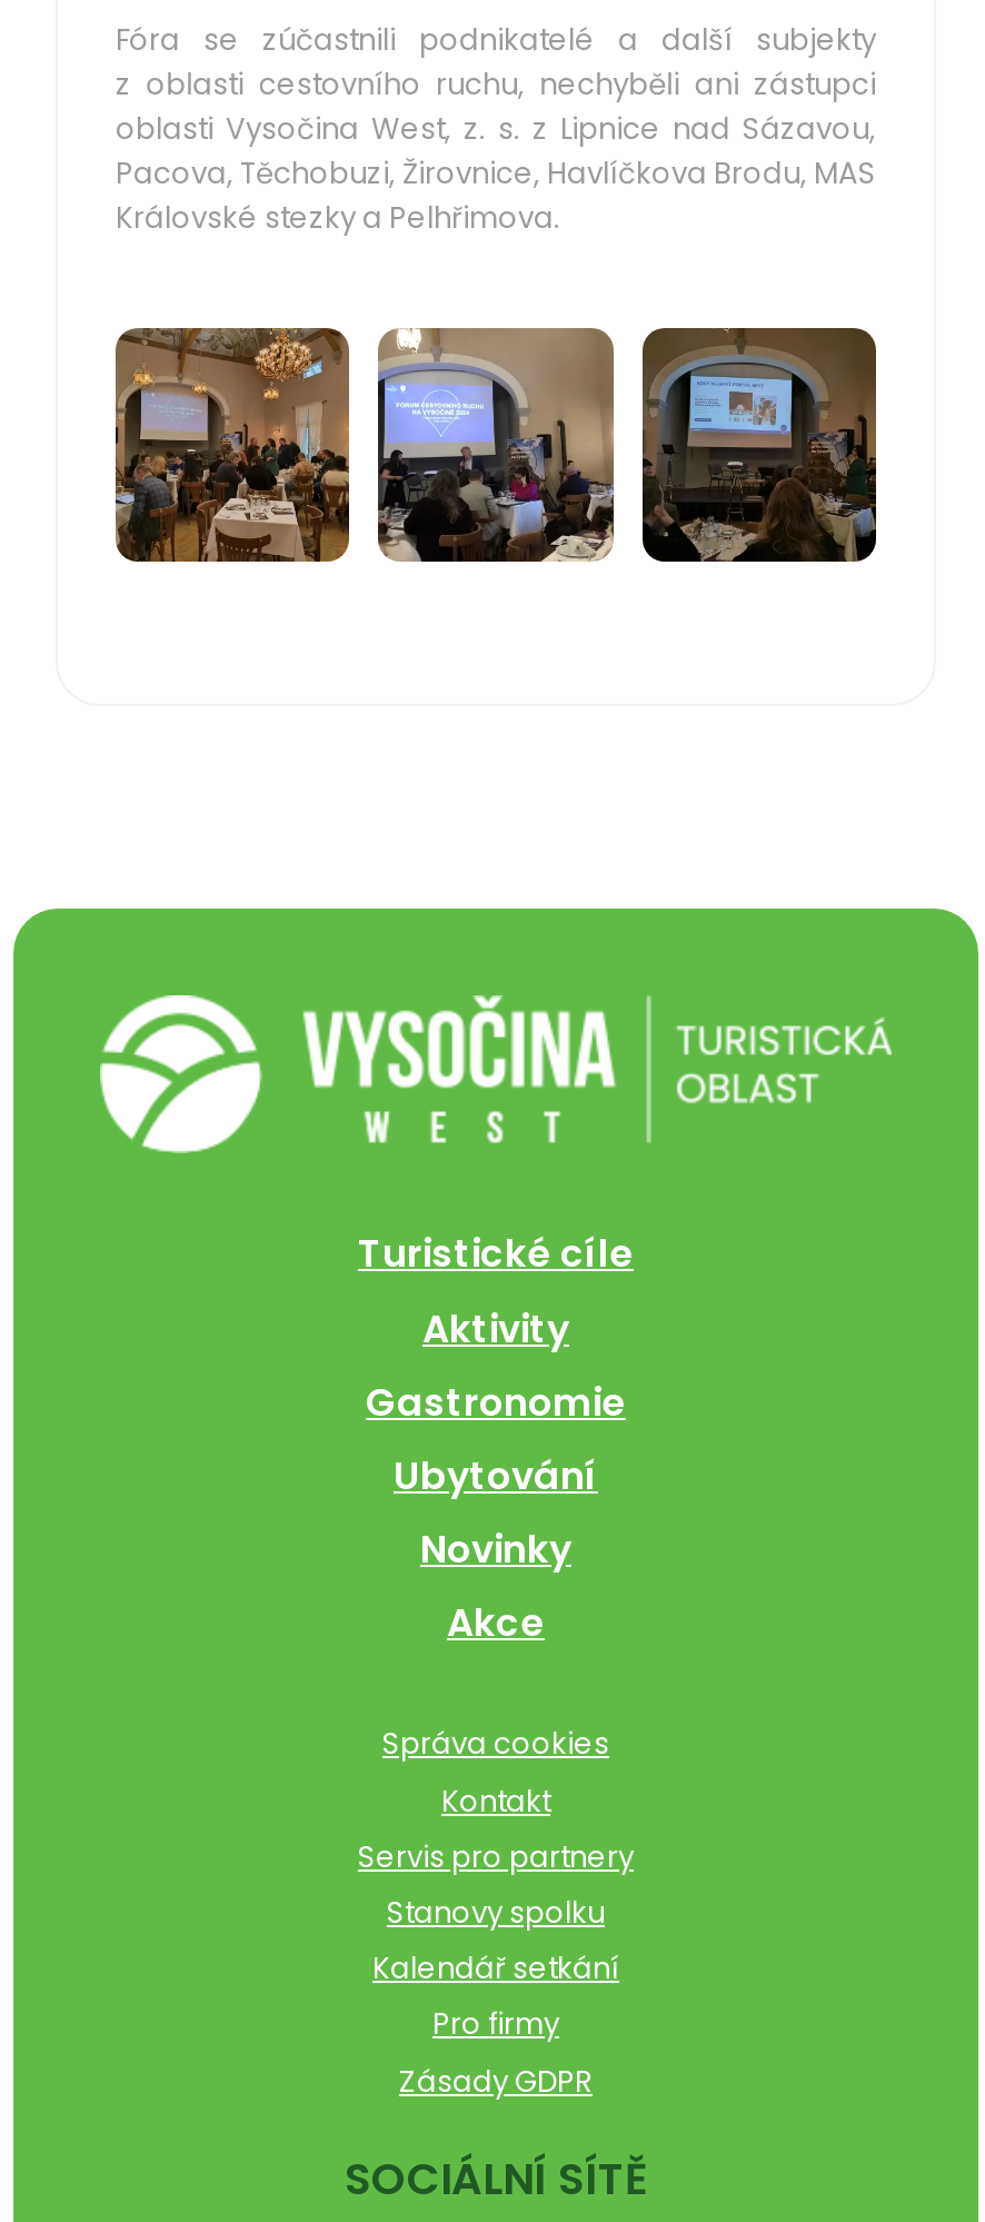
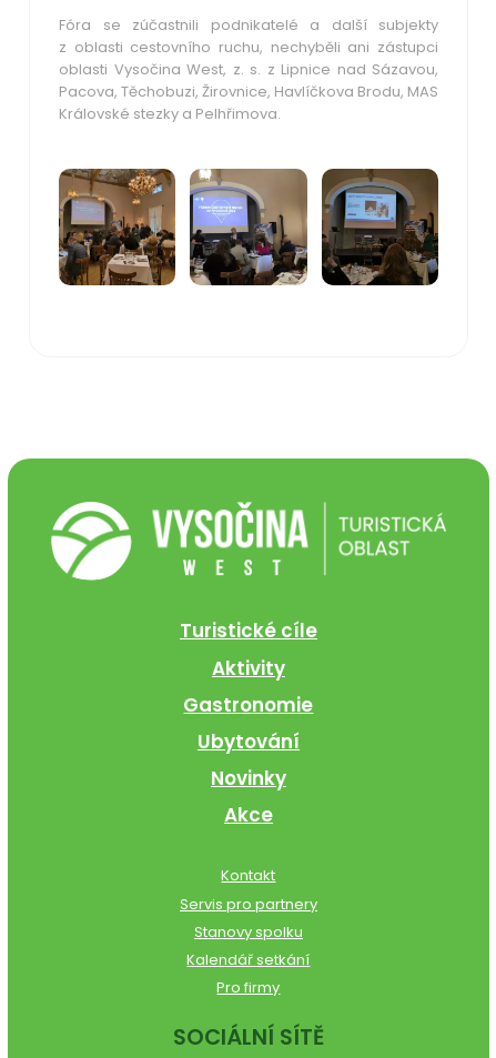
[382,1724,609,1766] Správa cookies -> none
[399,2060,593,2102] Zásady GDPR -> none

